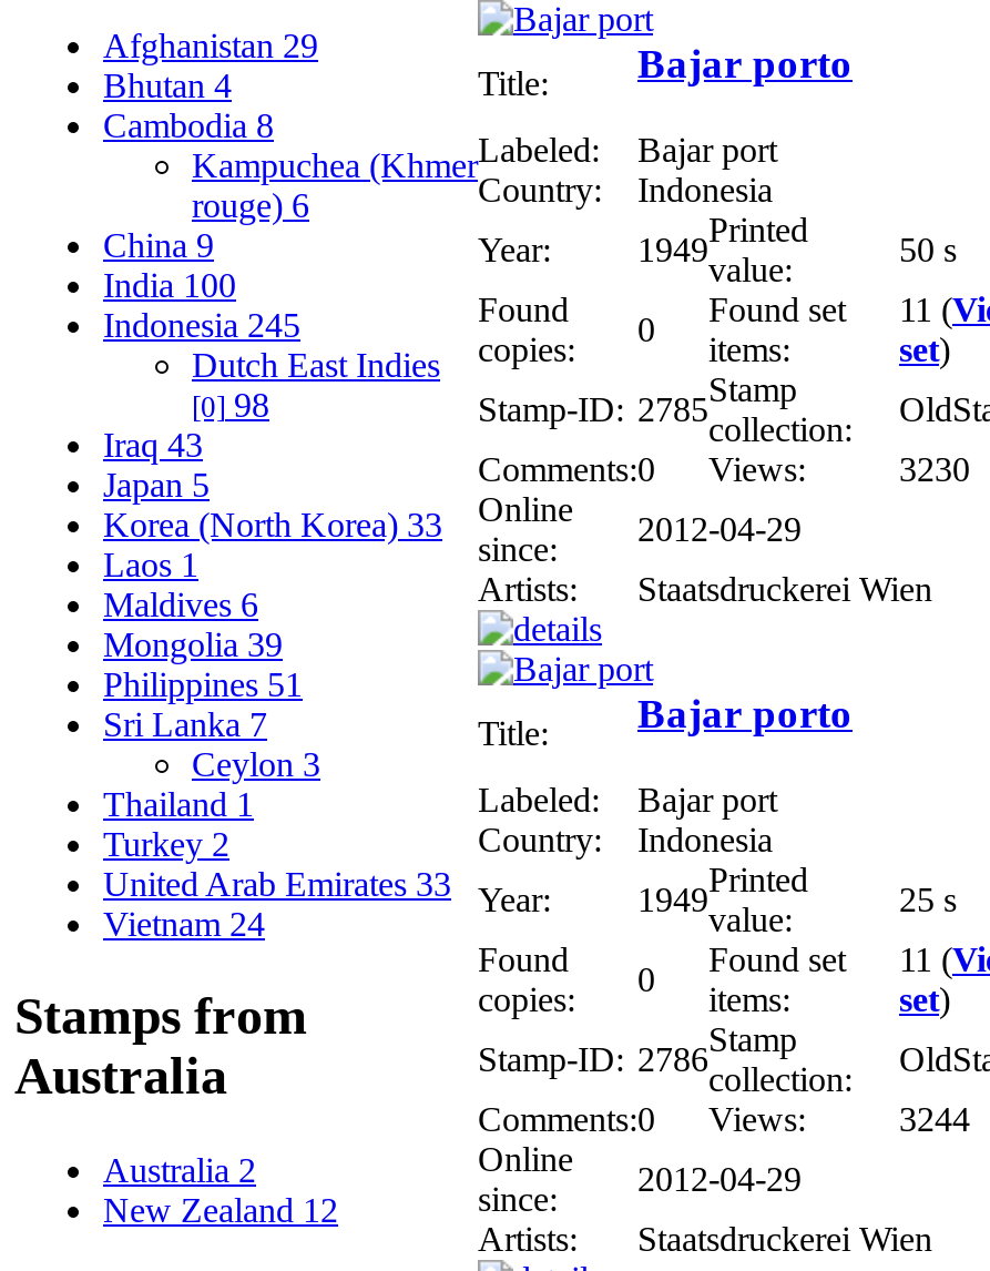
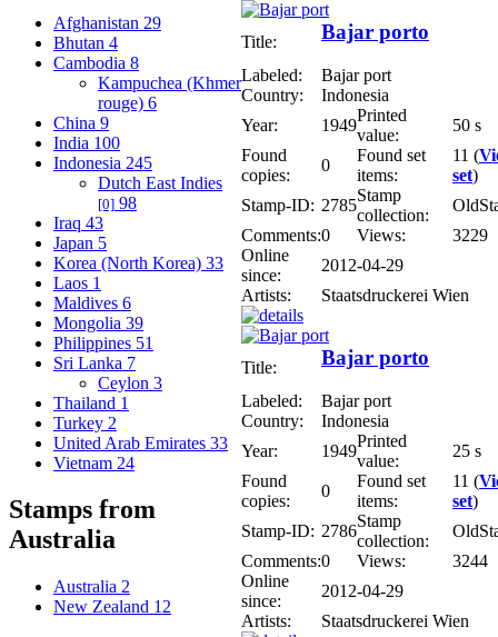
[899,450,970,488] 3230 -> [452,225,488,244] 3229

